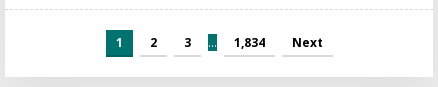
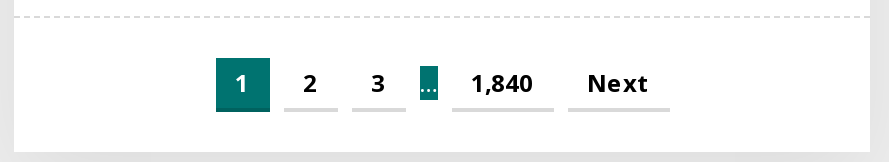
[233,34,264,51] 1,834 -> [471,66,533,100] 1,840

